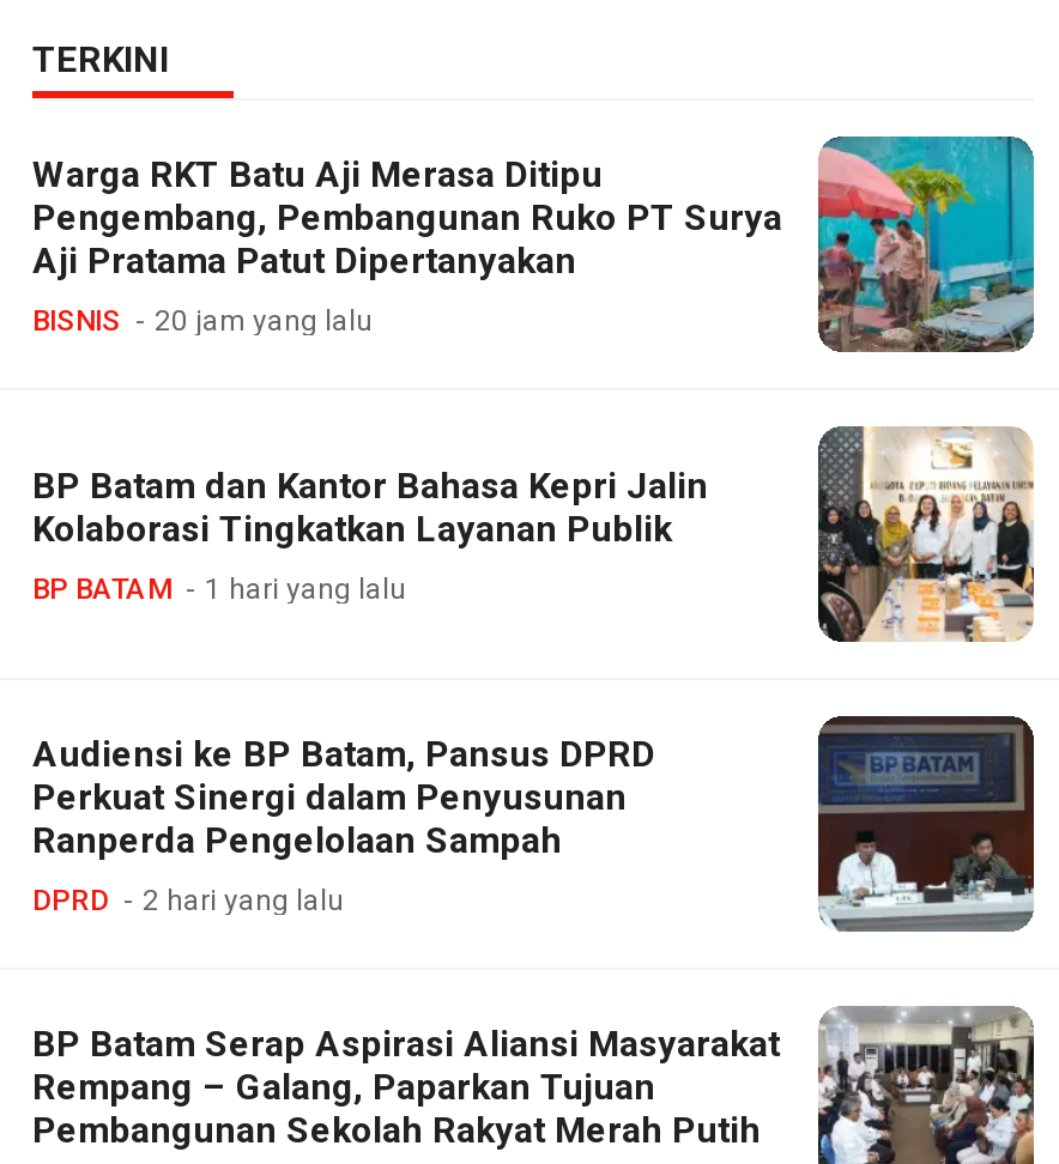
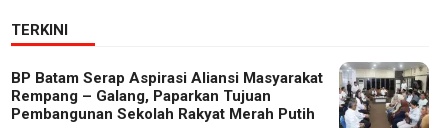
[32,134,1036,354] [image] | Warga RKT Batu Aji Merasa Ditipu | Pengembang, Pembangunan Ruko PT Surya | Aji Pratama Patut Dipertanyakan | BISNIS | 20 jam yang lalu -> none
[818,424,1034,644] [image] -> none
[32,466,708,607] BP Batam dan Kantor Bahasa Kepri Jalin | Kolaborasi Tingkatkan Layanan Publik | BP BATAM | 1 hari yang lalu -> none
[818,714,1034,934] [image] -> none
[32,734,655,918] Audiensi ke BP Batam, Pansus DPRD | Perkuat Sinergi dalam Penyusunan | Ranperda Pengelolaan Sampah | DPRD | 2 hari yang lalu -> none

